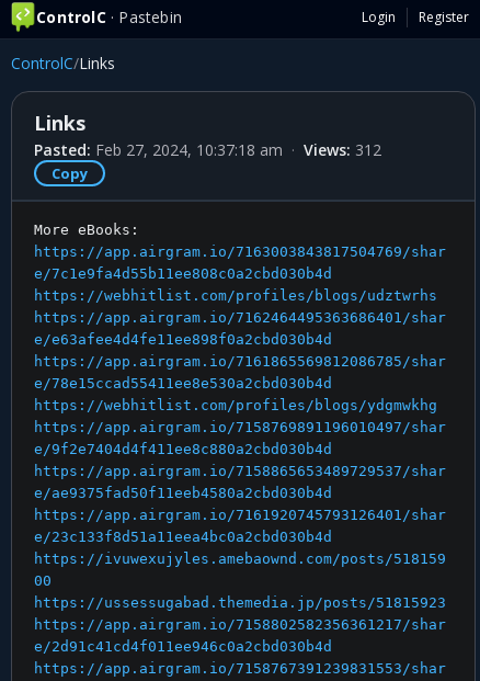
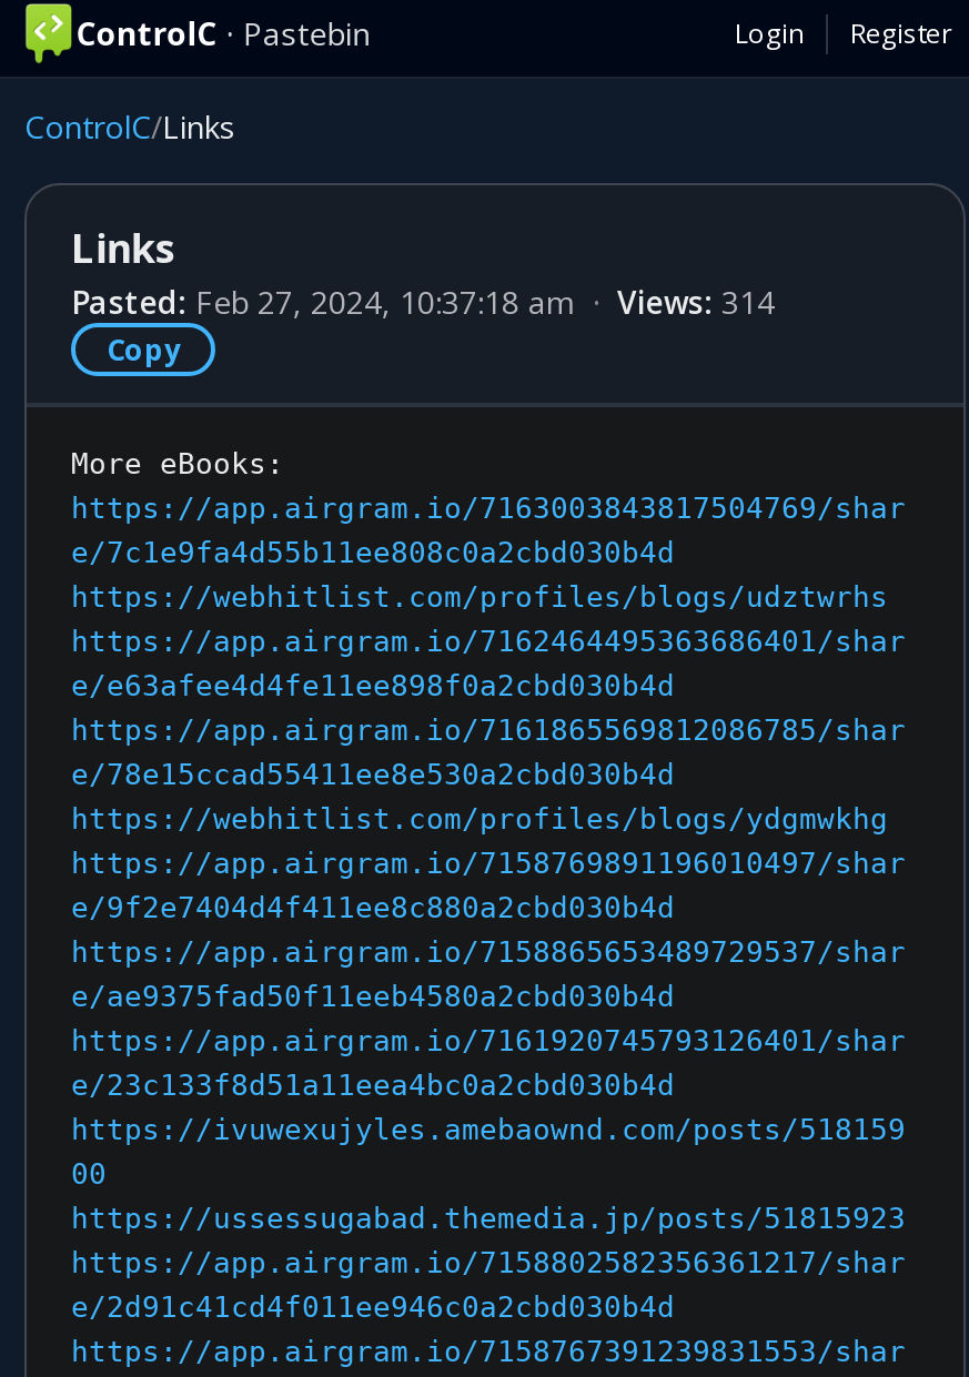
[34,139,381,160] Pasted: Feb 27, 2024, 10:37:18 am · Views: 312 -> [71,281,775,323] Pasted: Feb 27, 2024, 10:37:18 am · Views: 314

